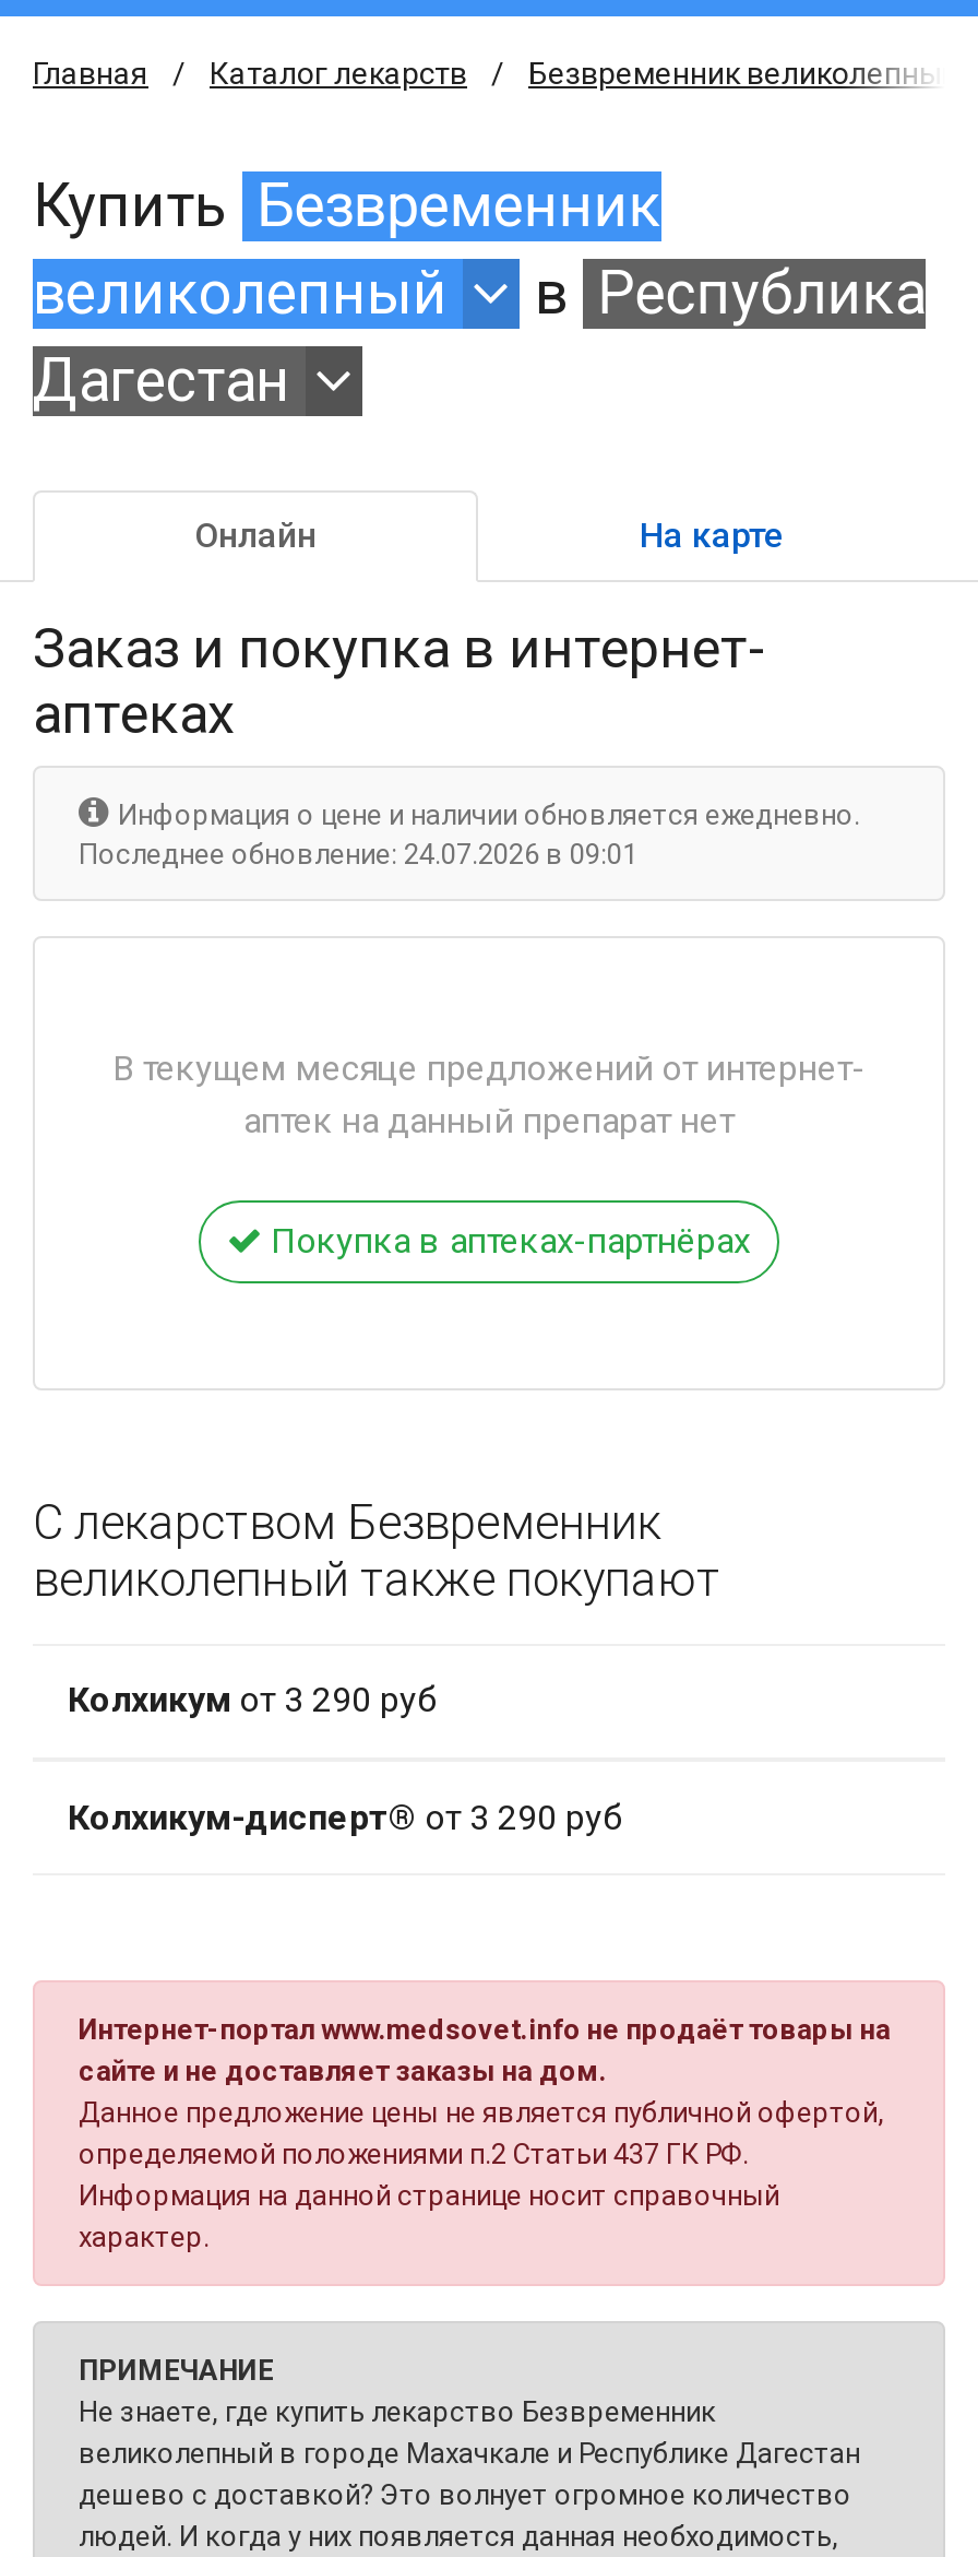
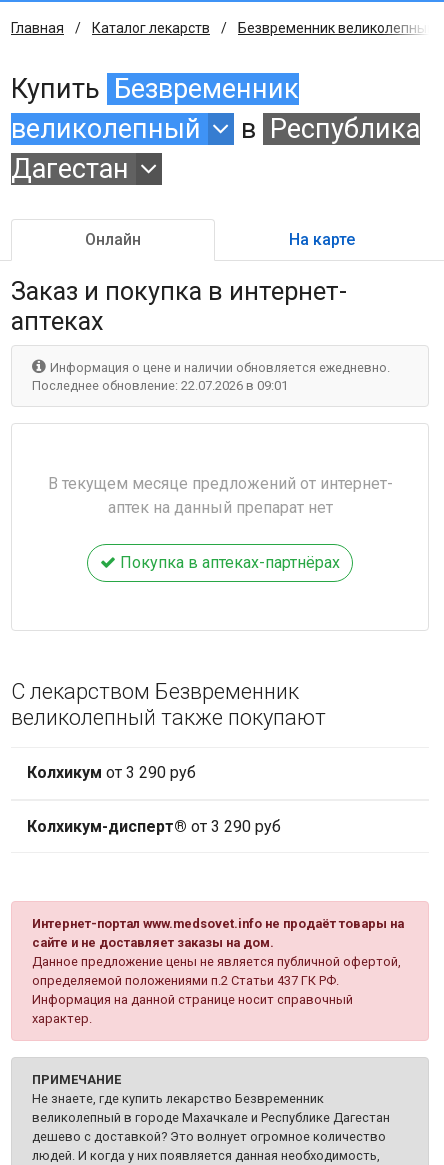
[79,837,637,870] Последнее обновление: 24.07.2026 в 09:01 -> [32,378,288,393] Последнее обновление: 22.07.2026 в 09:01

